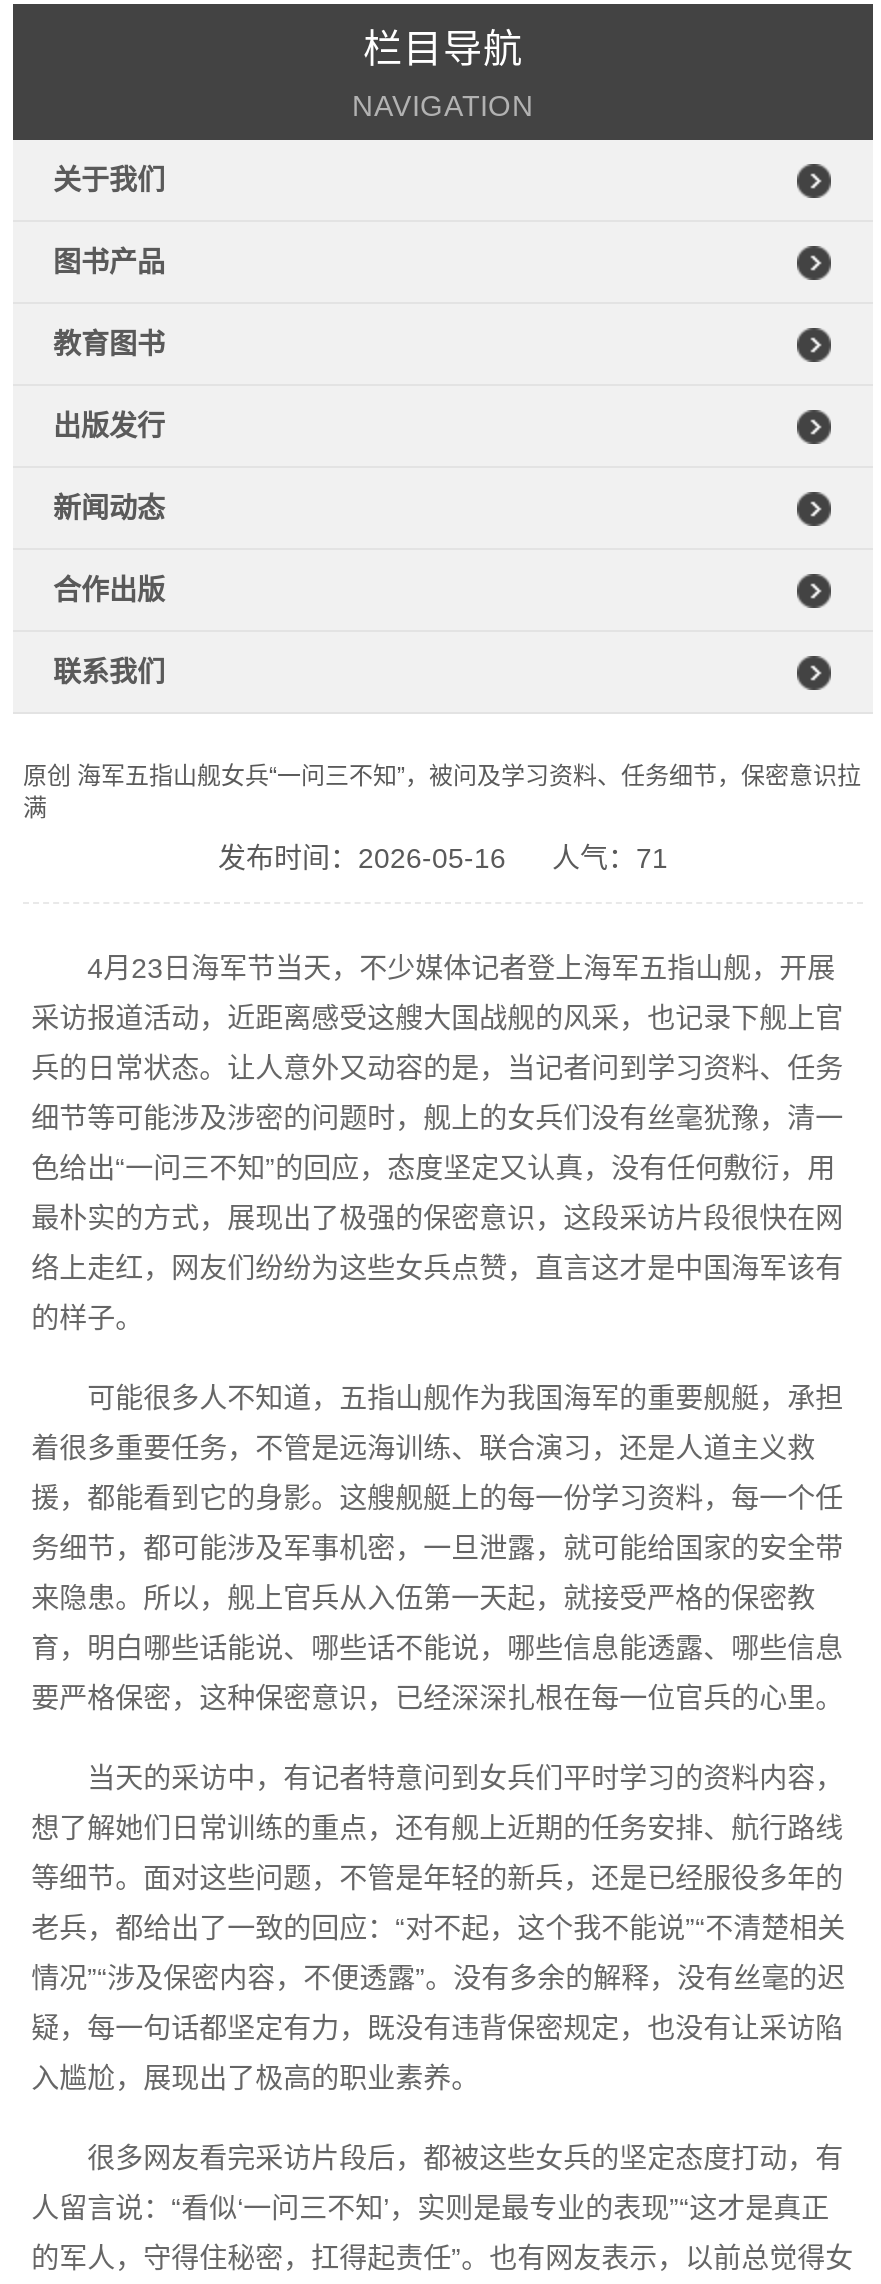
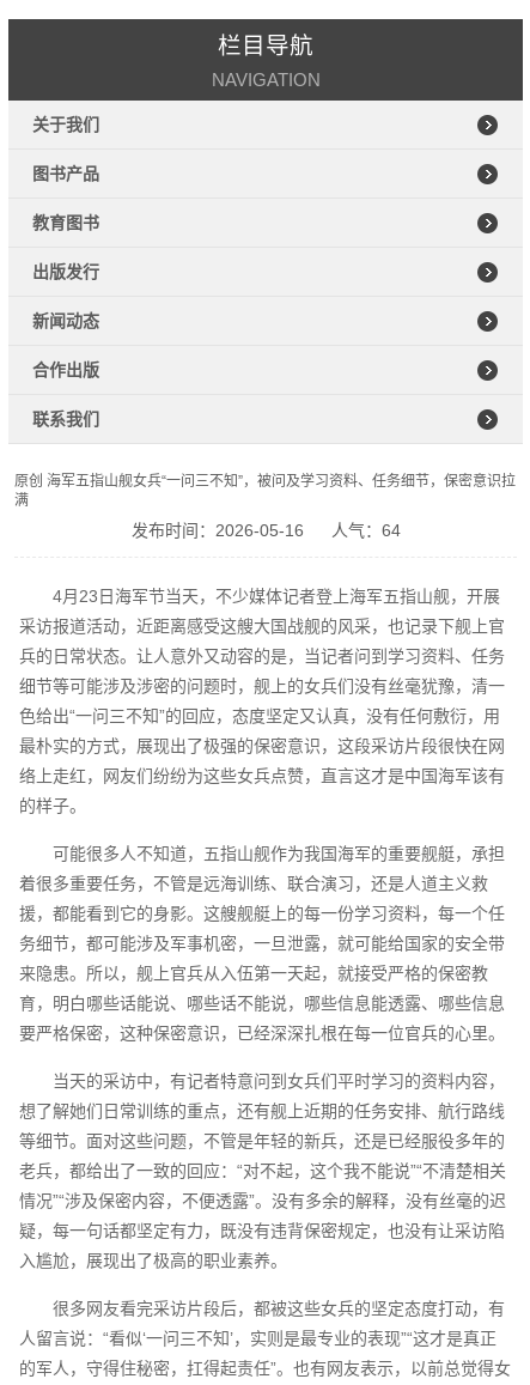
[218,841,668,873] 发布时间：2026-05-16 人气：71 -> [131,520,400,539] 发布时间：2026-05-16 人气：64

